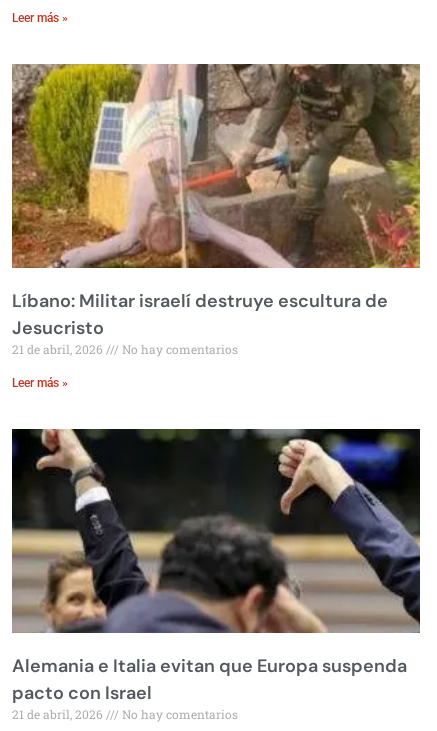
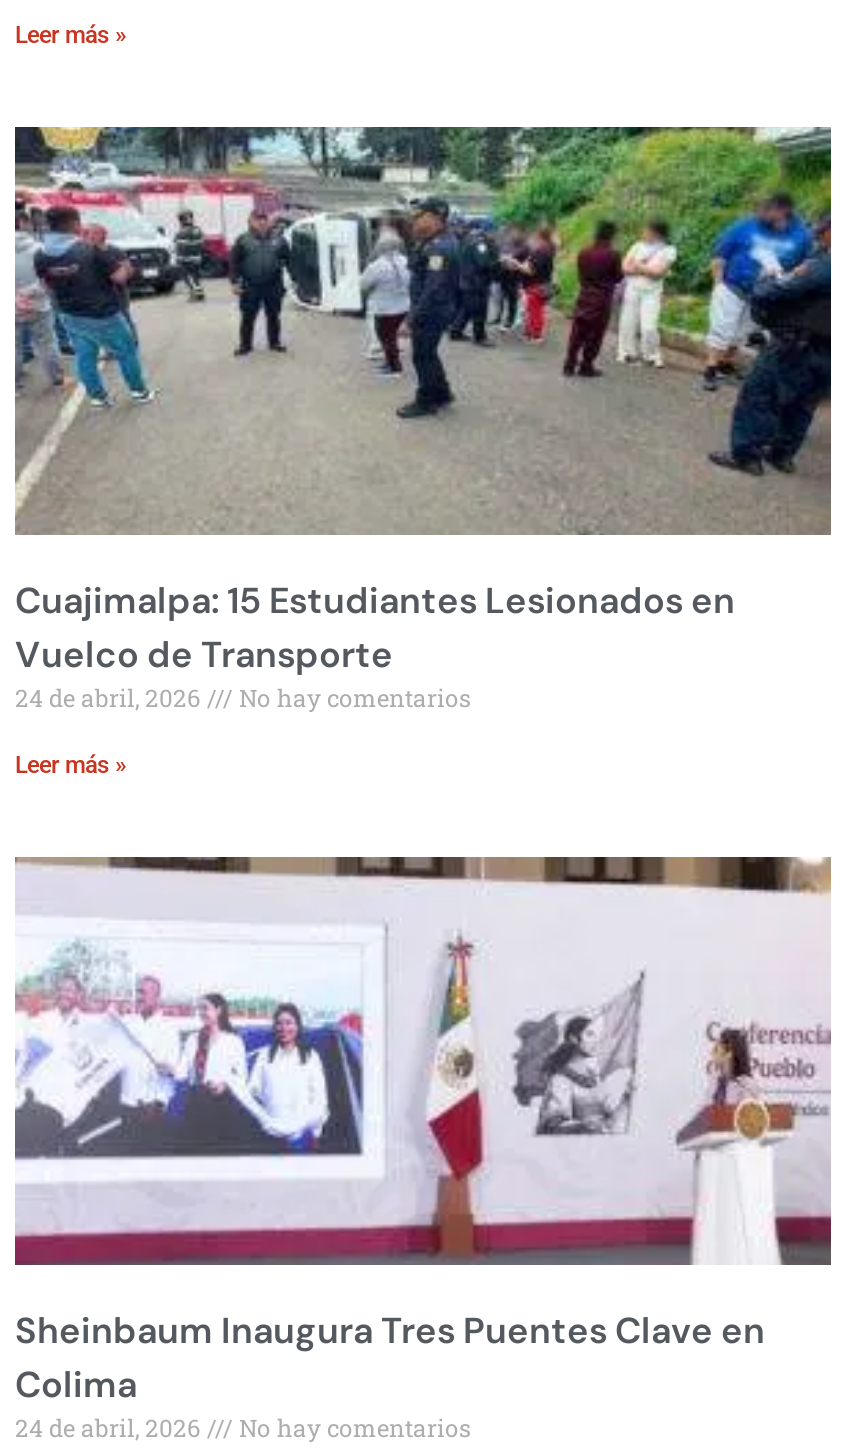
[11,63,421,357] [image] | Líbano: Militar israelí destruye escultura de | Jesucristo | 21 de abril, 2026 -> [13,125,833,712] [image] | Cuajimalpa: 15 Estudiantes Lesionados en | Vuelco de Transporte | 24 de abril, 2026
[11,428,421,722] [image] | Alemania e Italia evitan que Europa suspenda | pacto con Israel | 21 de abril, 2026 -> [13,855,833,1442] [image] | Sheinbaum Inaugura Tres Puentes Clave en | Colima | 24 de abril, 2026

